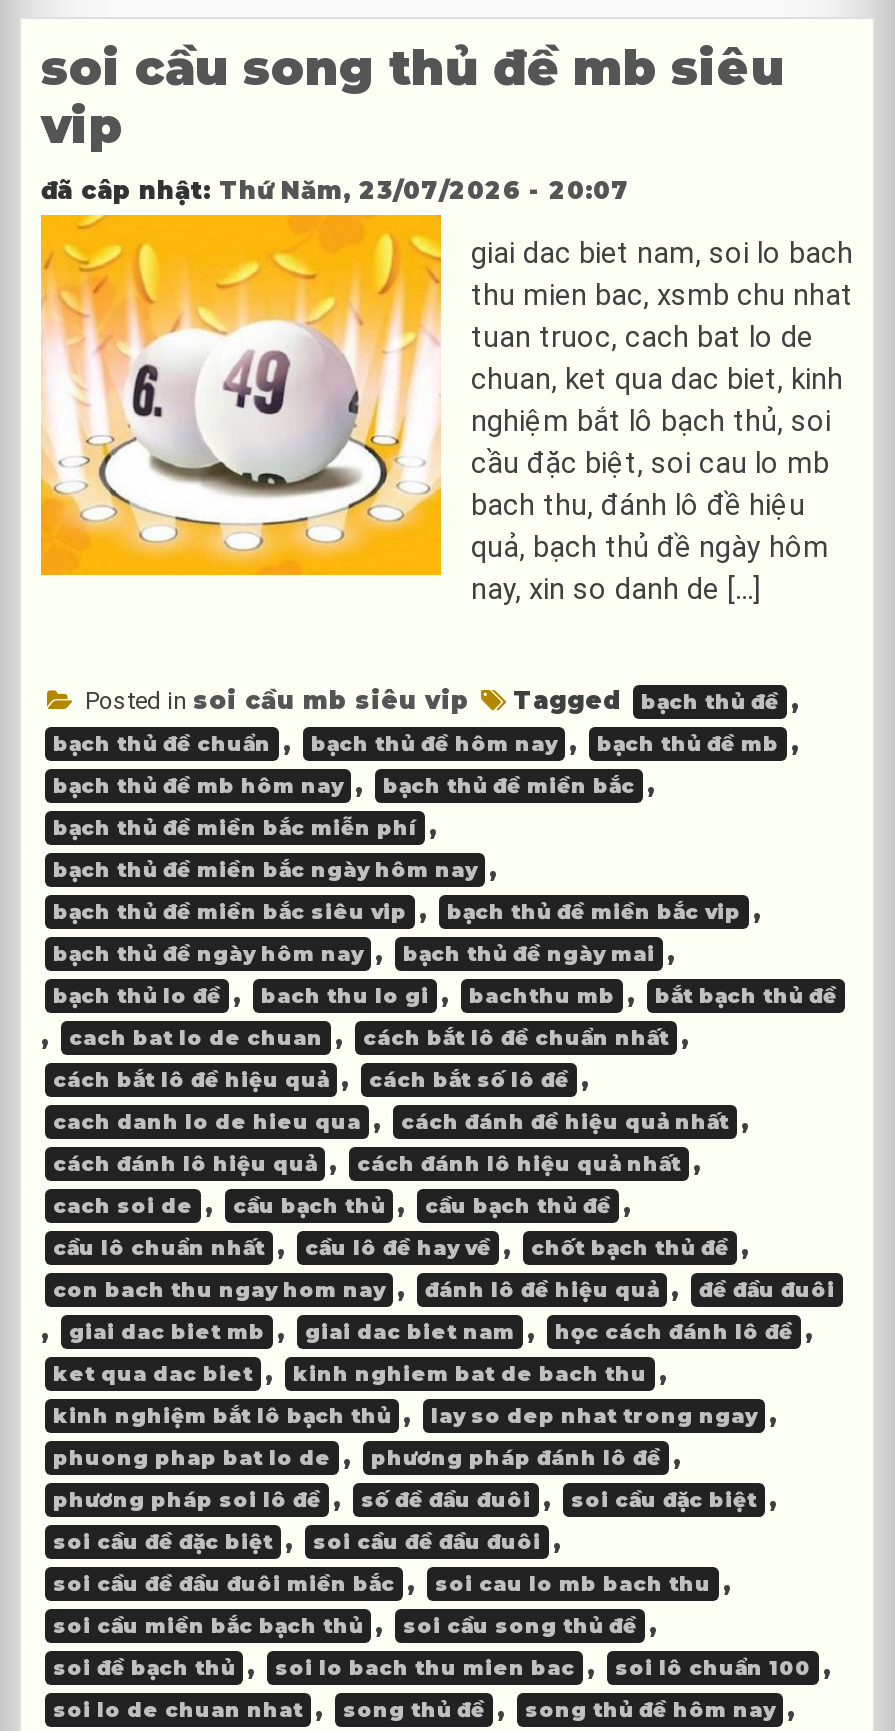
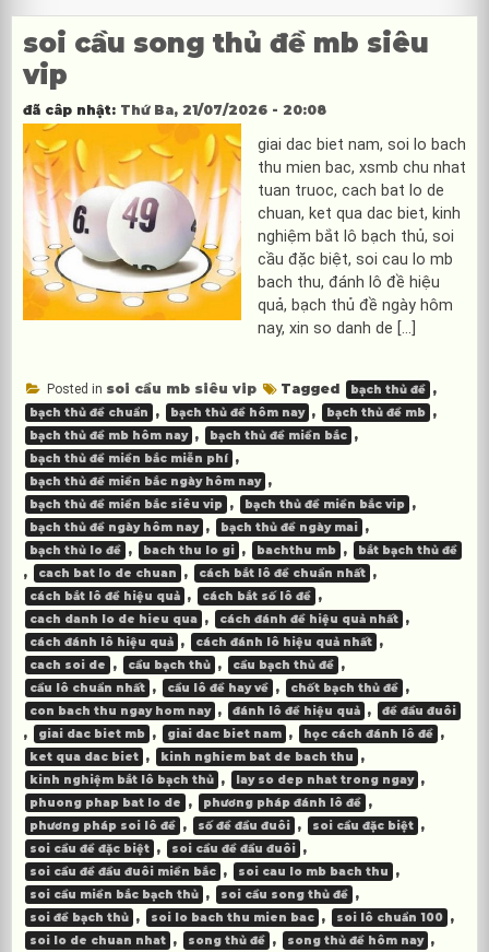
[41,175,629,205] đã câp nhật: Thứ Năm, 23/07/2026 - 20:07 -> [23,102,326,118] đã câp nhật: Thứ Ba, 21/07/2026 - 20:08

